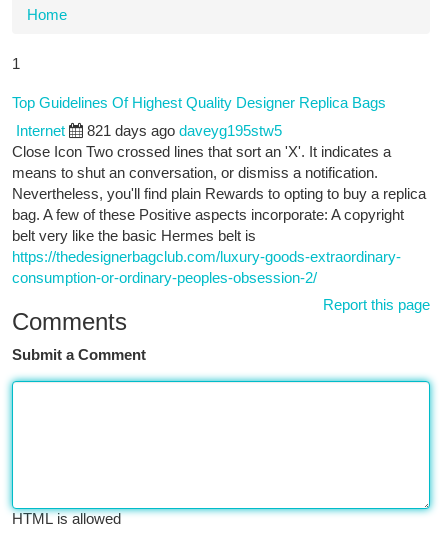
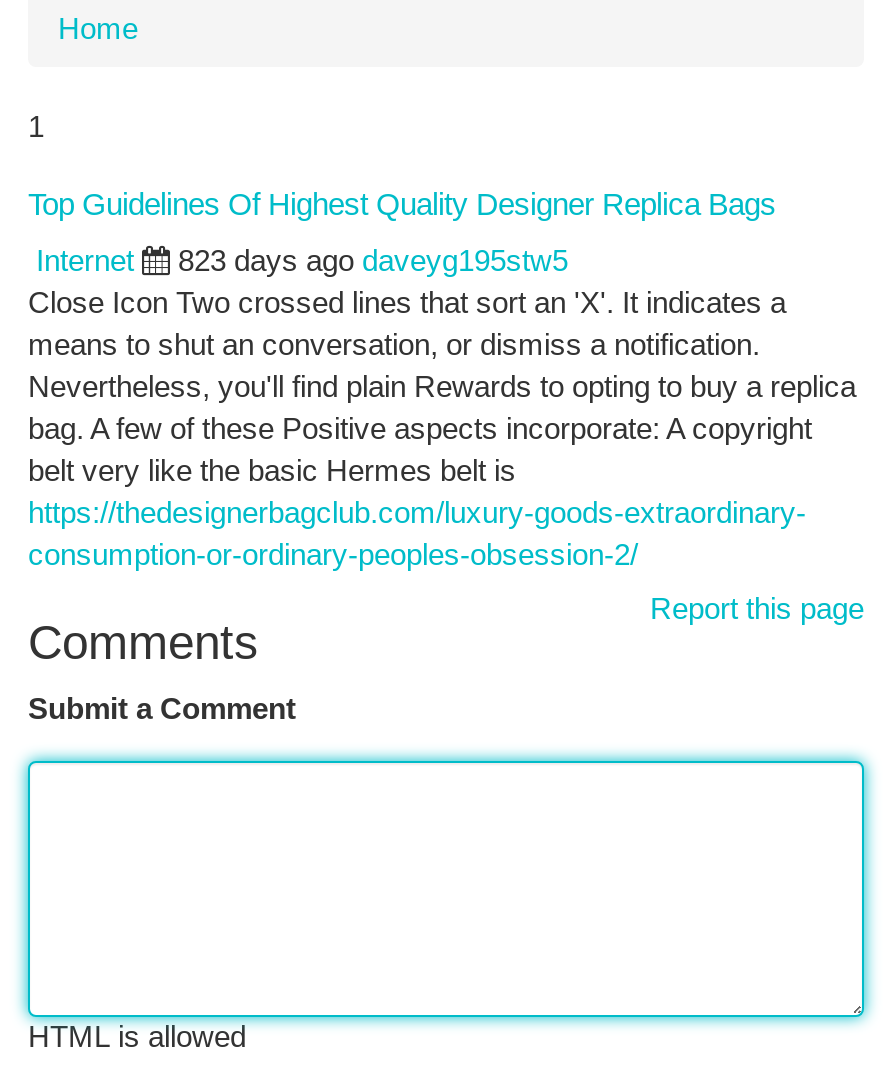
[87,123,282,139] 821 days ago daveyg195stw5 -> [178,245,568,277] 823 days ago daveyg195stw5

